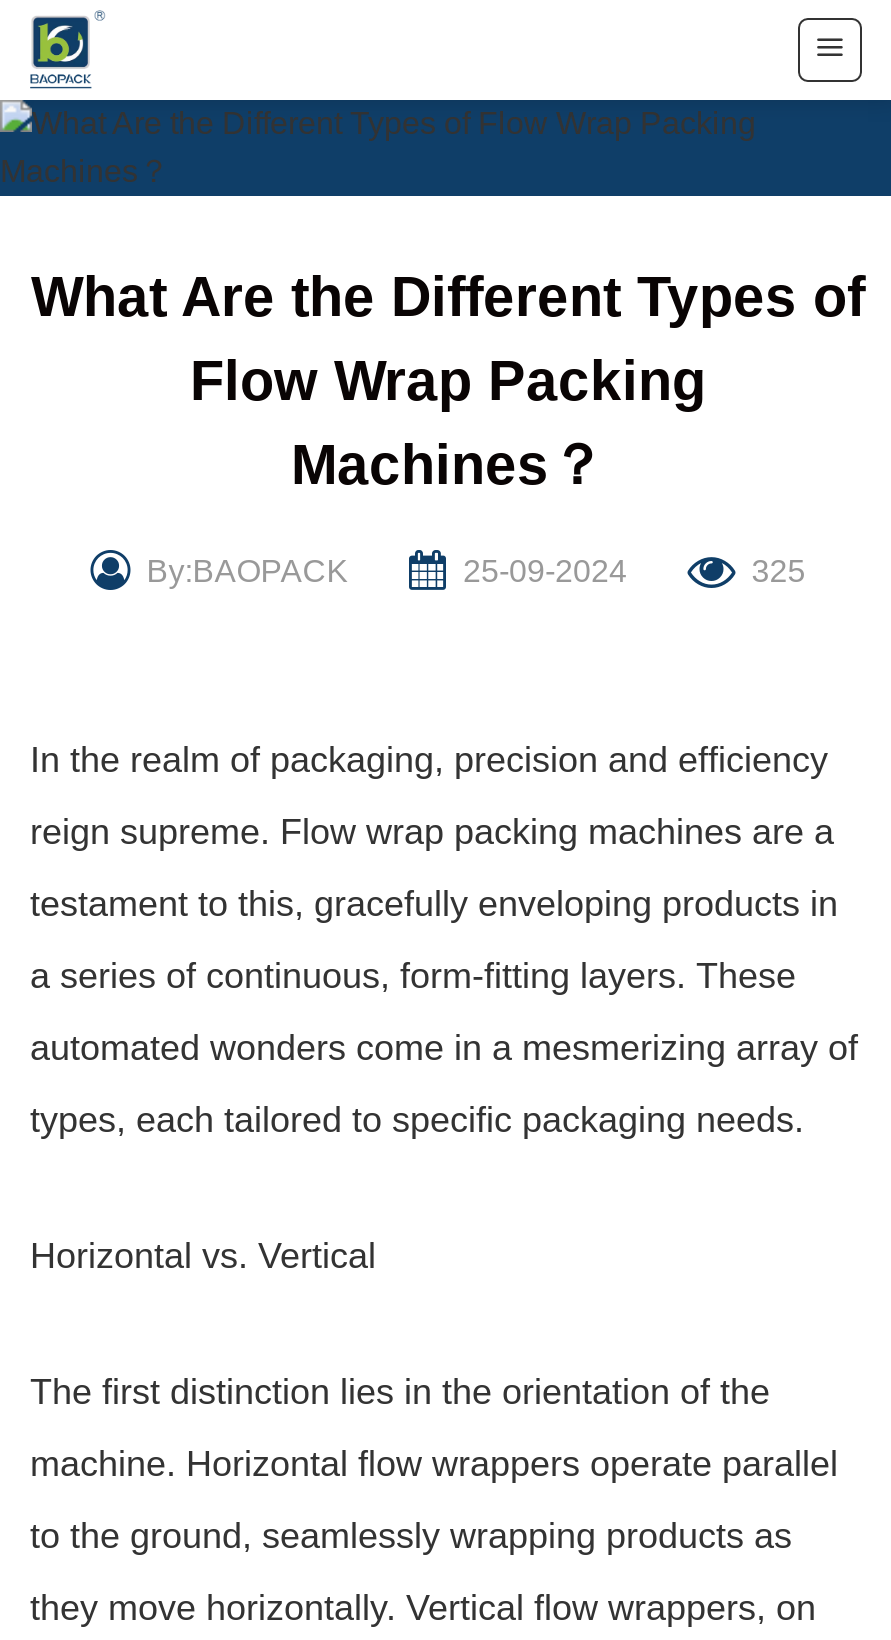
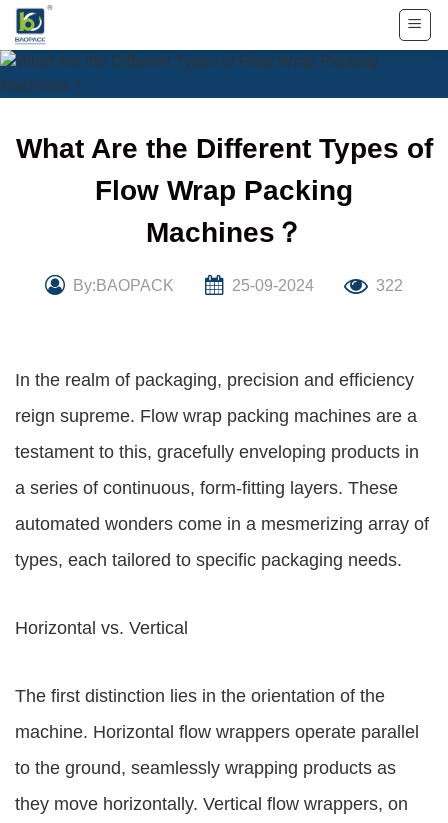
[752,554,806,588] 325 -> [376,277,403,294] 322

